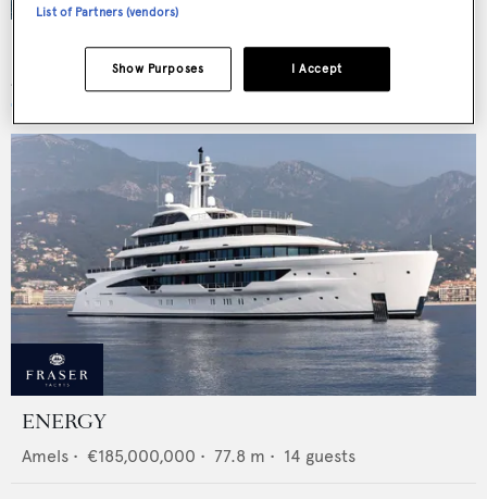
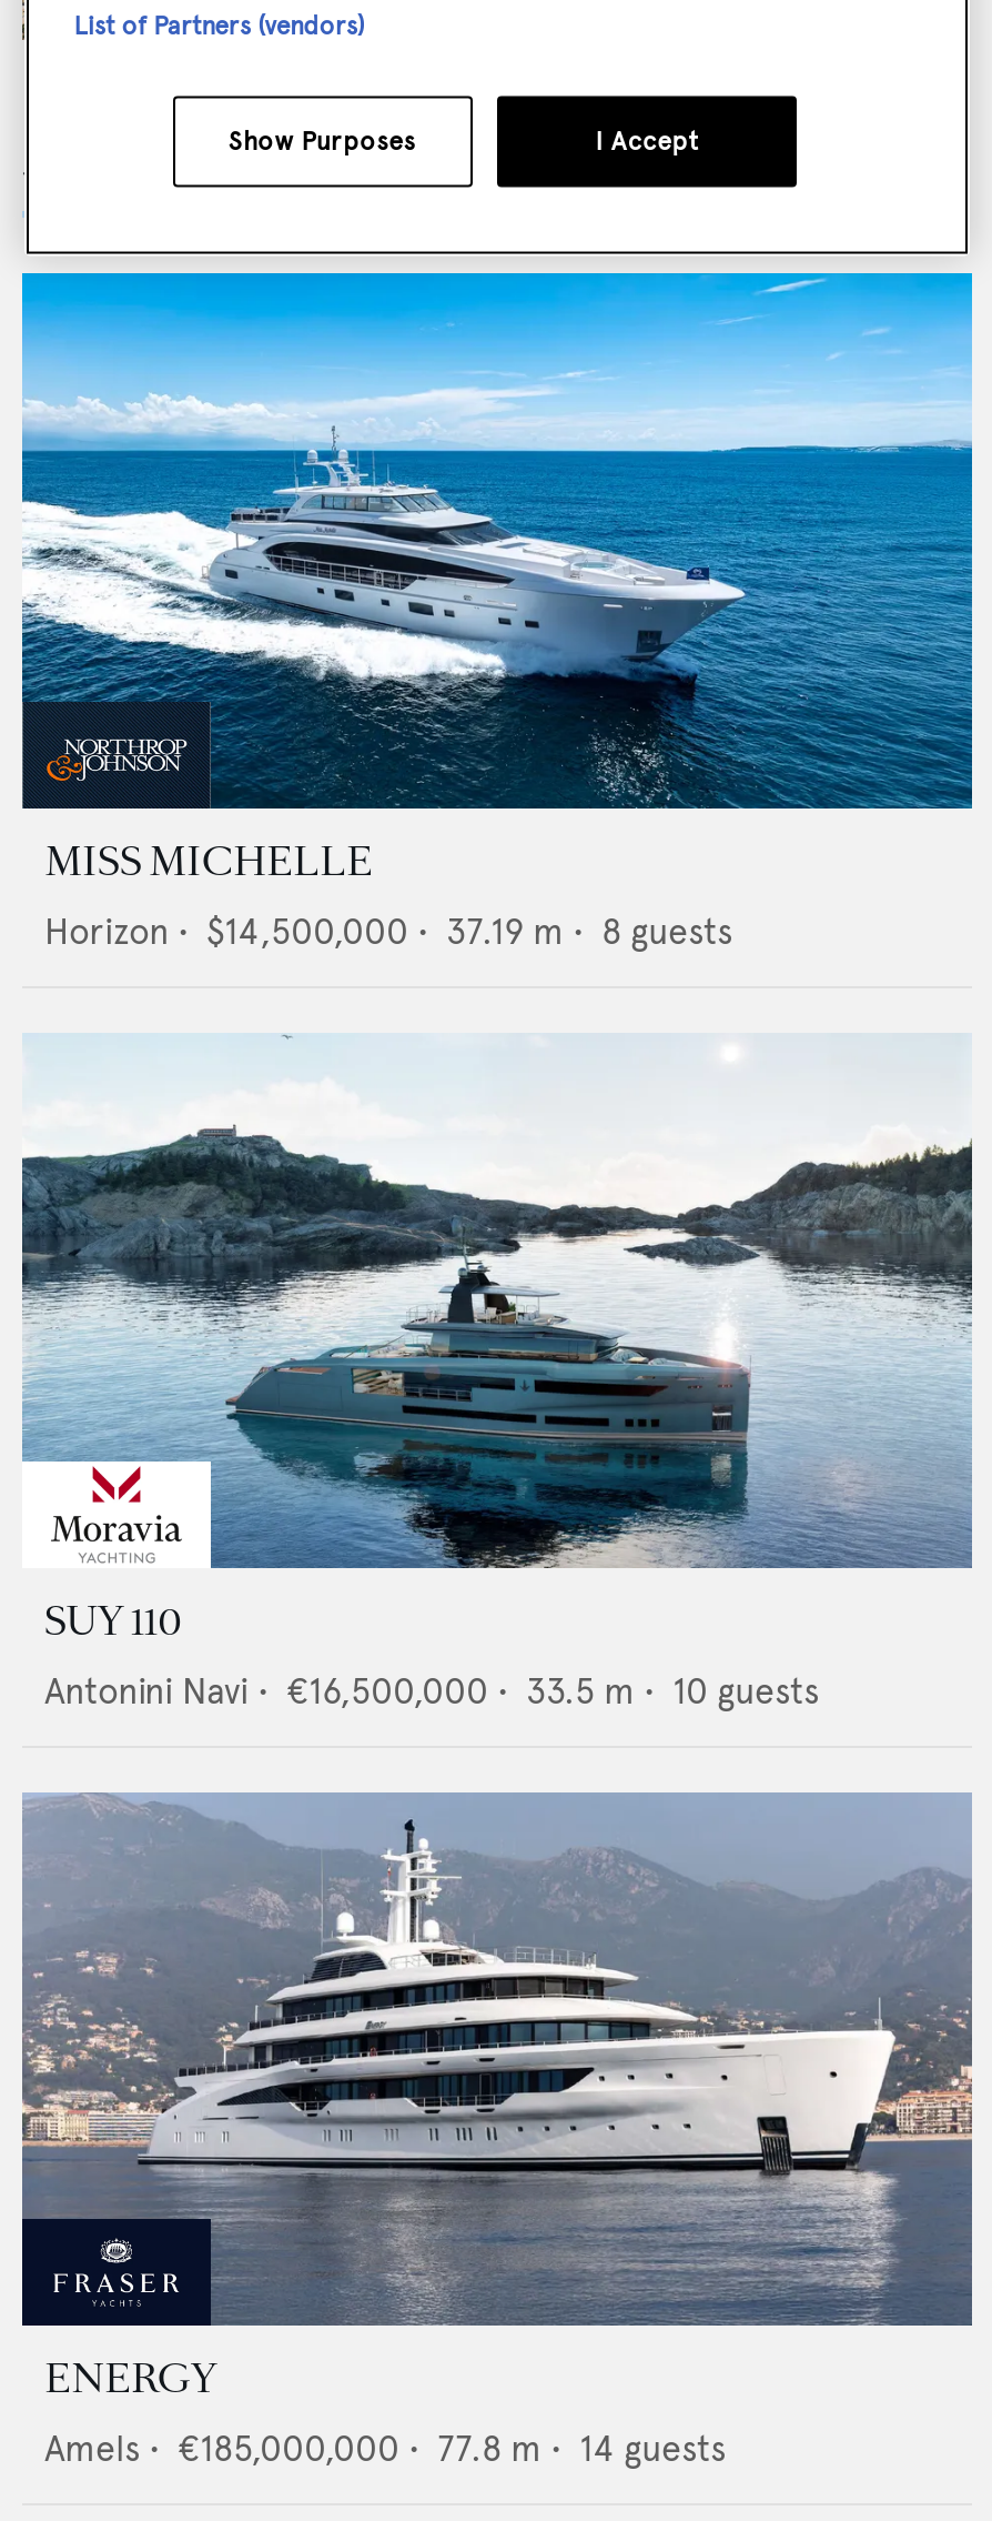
none -> [20,271,974,953] [image] | MISS MICHELLE | Horizon • $14,500,000 • 37.19 m • 8 guests
none -> [22,1126,974,1712] [image] | SUY 110 | Antonini Navi • €16,500,000 • 33.5 m • 10 guests

